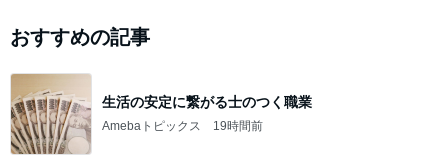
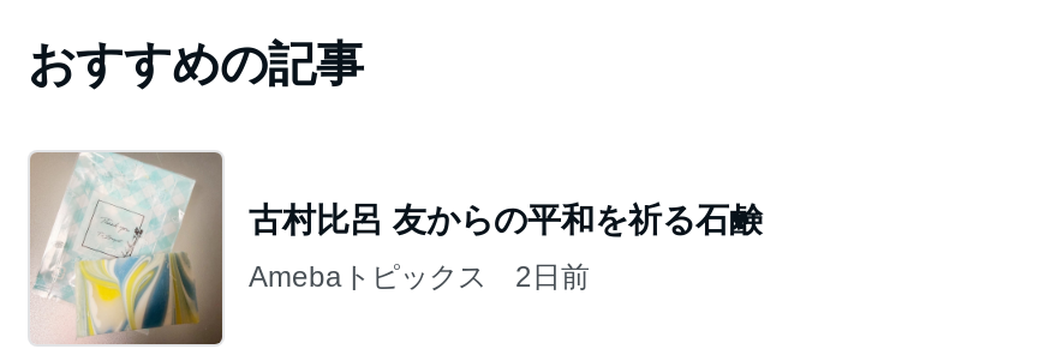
[10,73,312,155] [image] | 生活の安定に繋がる士のつく職業 -> [30,152,763,347] [image] | 古村比呂 友からの平和を祈る石鹸
[102,118,263,132] Amebaトピックス 19時間前 -> [249,259,590,293] Amebaトピックス 2日前

